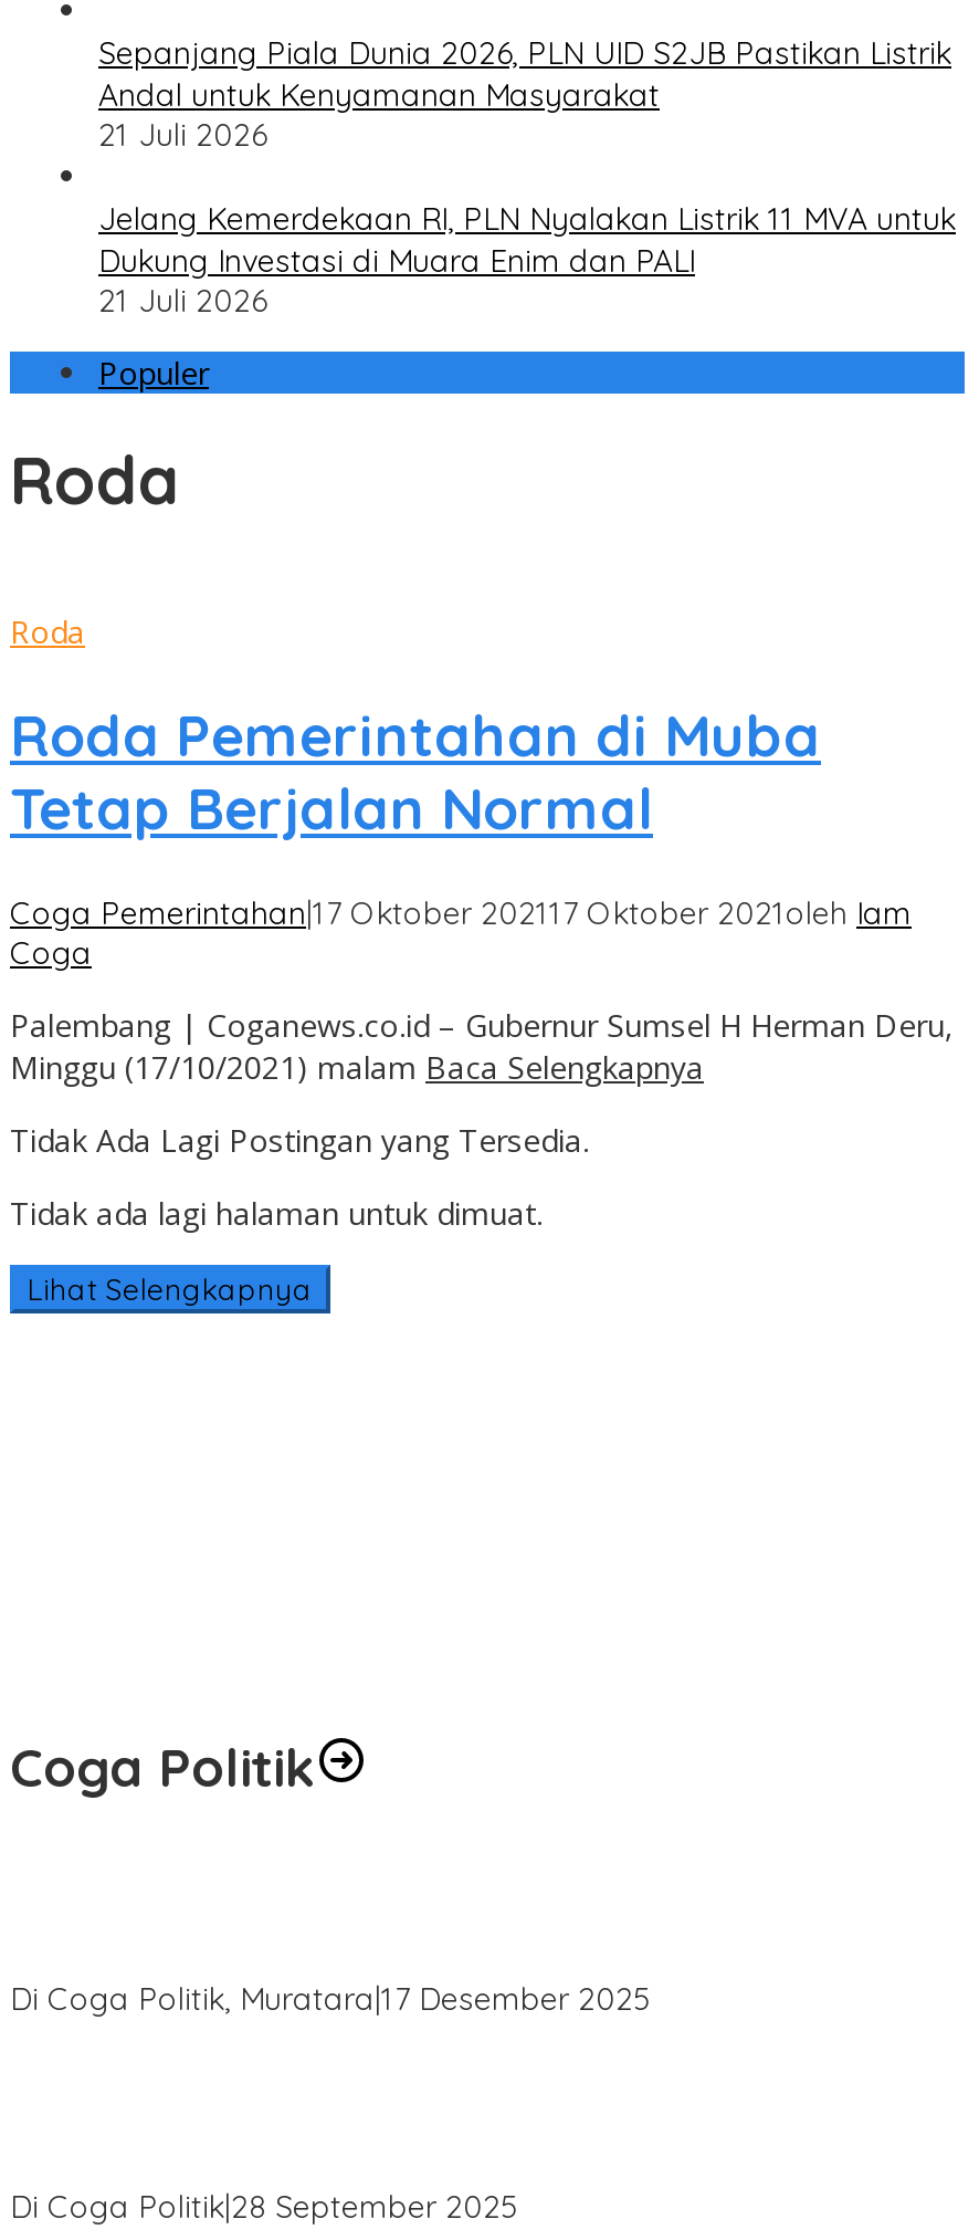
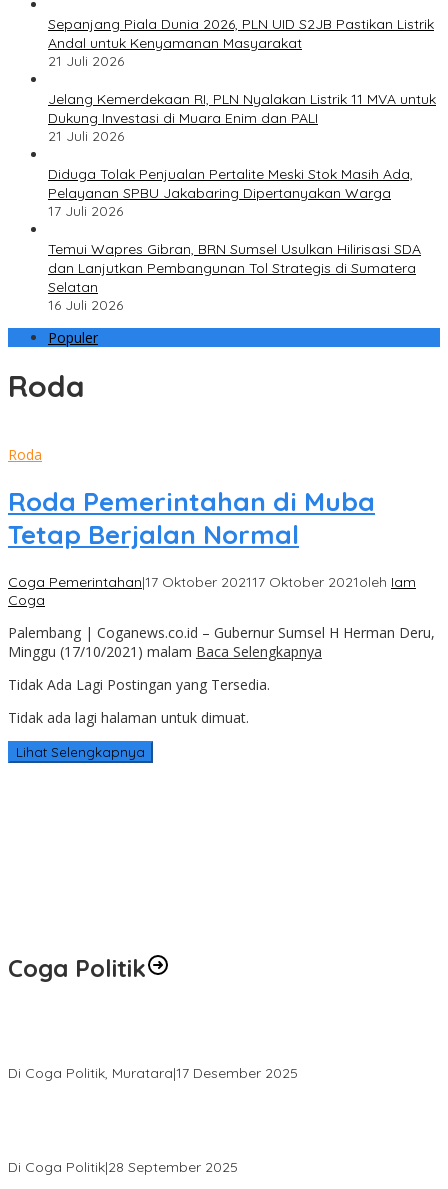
none -> [48,165,421,314] Diduga Tolak Penjualan Pertalite Meski Stok Masih Ada, | Pelayanan SPBU Jakabaring Dipertanyakan Warga | 17 Juli 2026 | Temui Wapres Gibran, BRN Sumsel Usulkan Hilirisasi SDA | dan Lanjutkan Pembangunan Tol Strategis di Sumatera | Selatan | 16 Juli 2026

